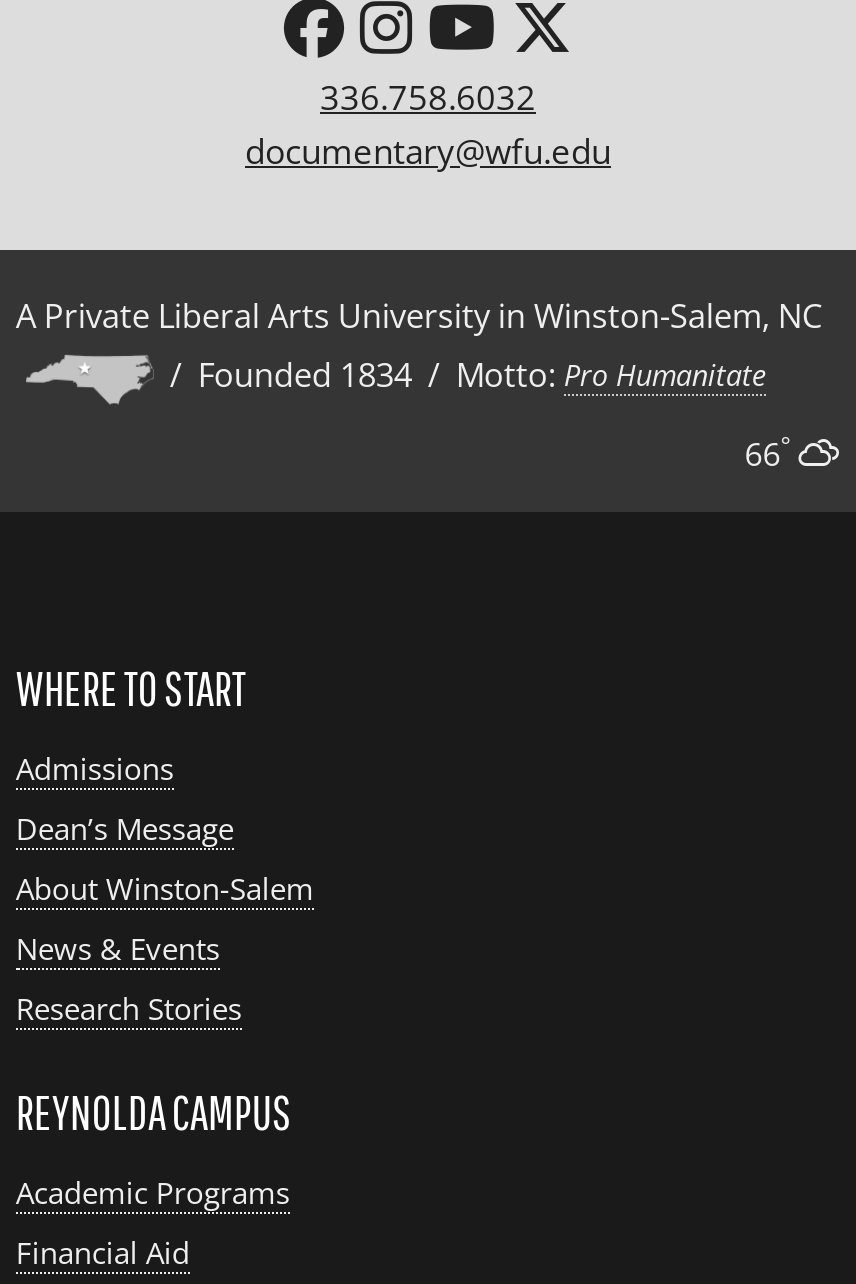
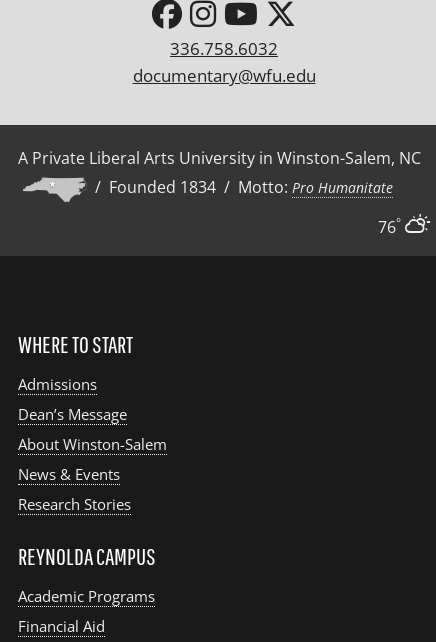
[744,427,790,475] 66° -> [378,213,401,237] 76°

